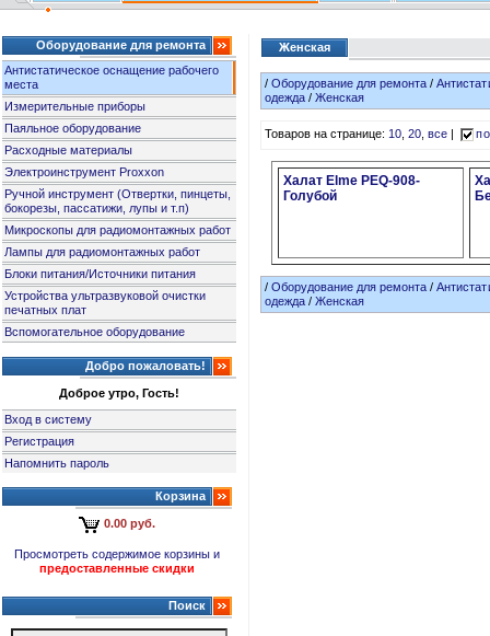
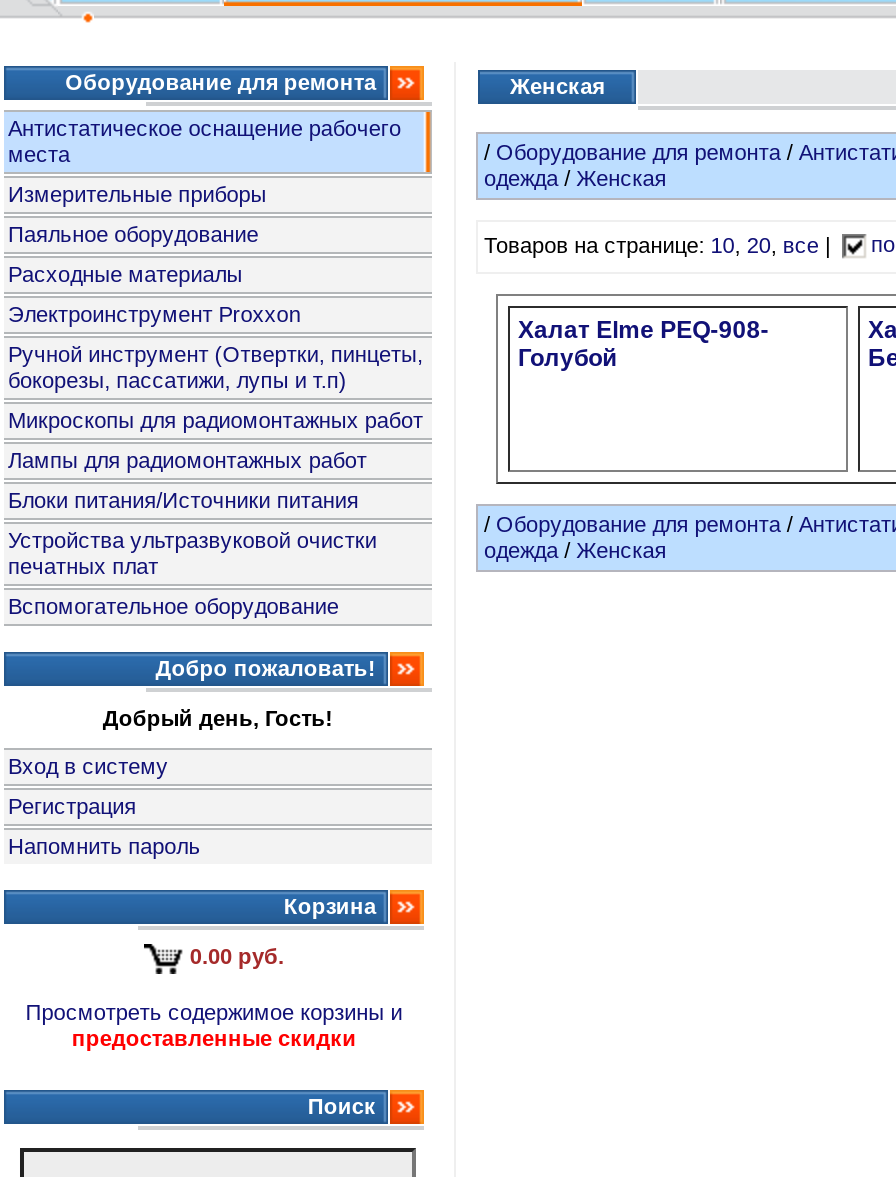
[59,386,179,400] Доброе утро, Гость! -> [103,706,333,730] Добрый день, Гость!

